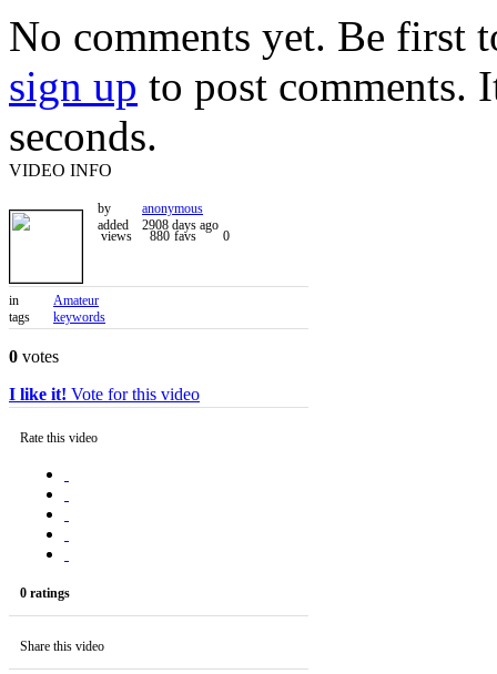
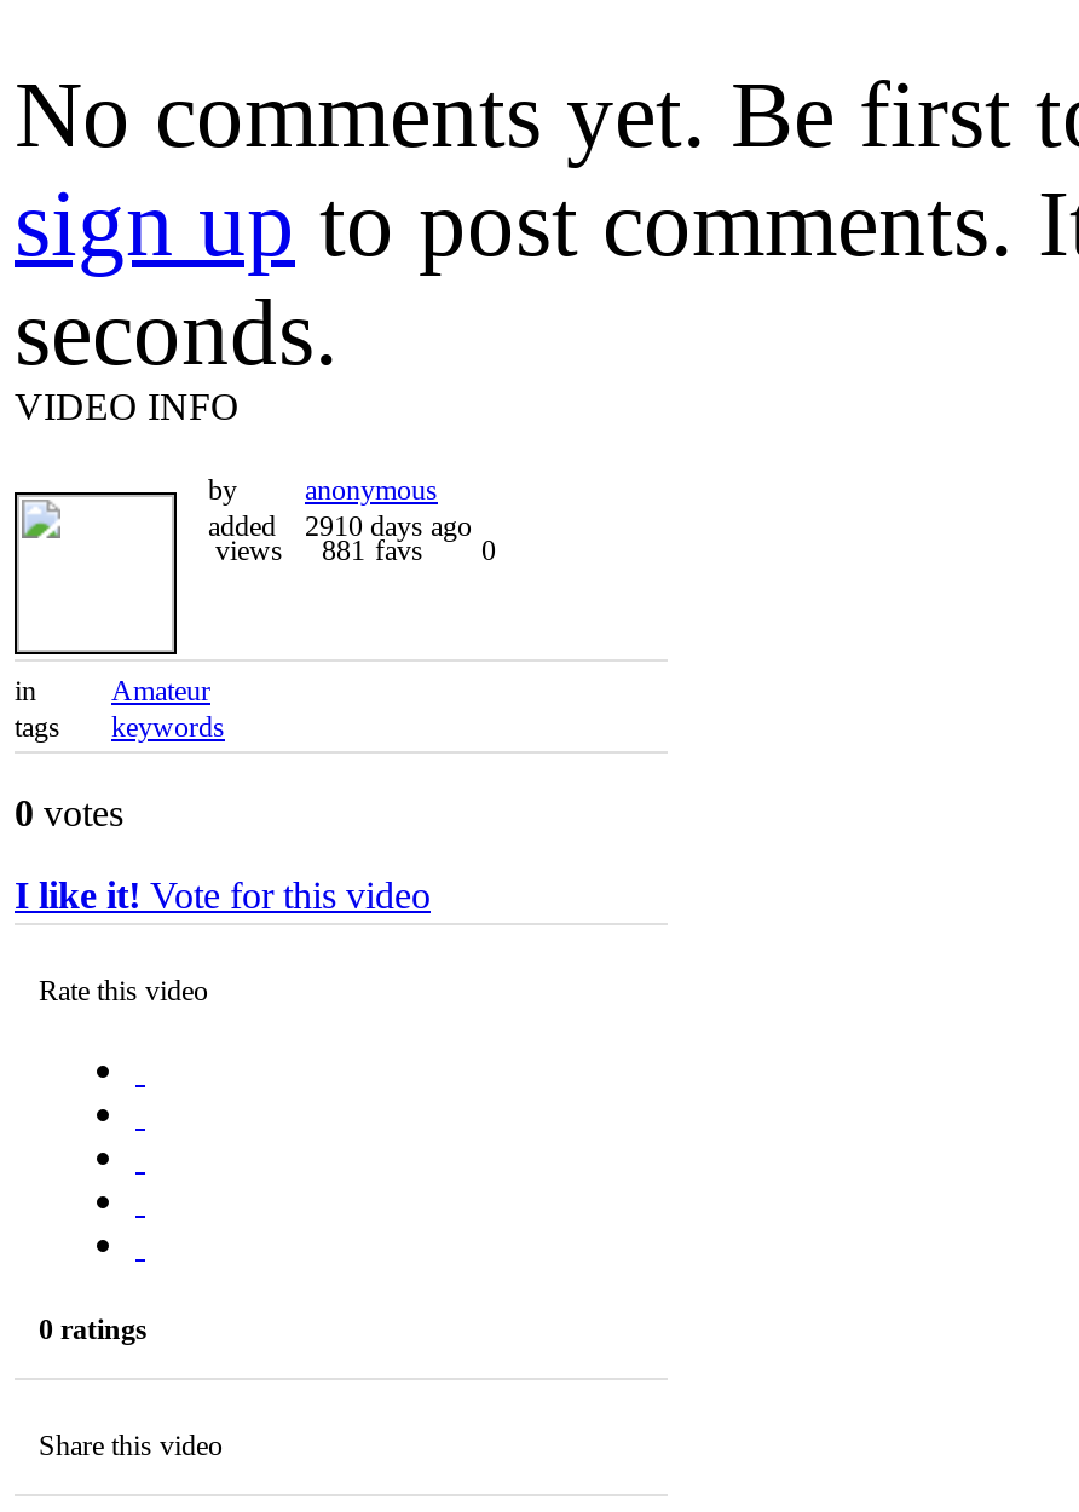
[98,217,219,233] added 2908 days ago -> [208,509,472,543] added 2910 days ago
[101,228,230,244] views 880 favs 0 -> [215,533,496,567] views 881 favs 0

